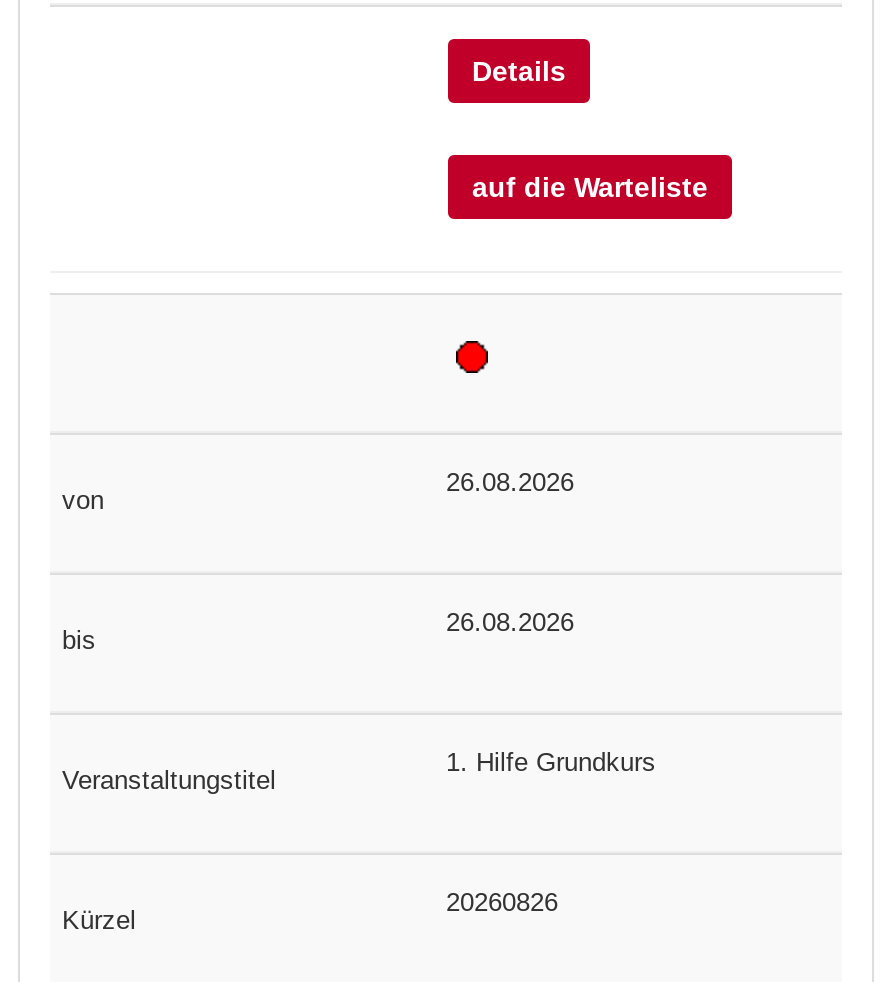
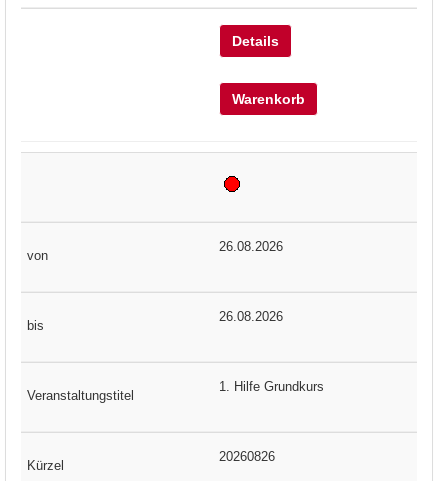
[472,172,708,204] auf die Warteliste -> [232,91,305,107] Warenkorb

